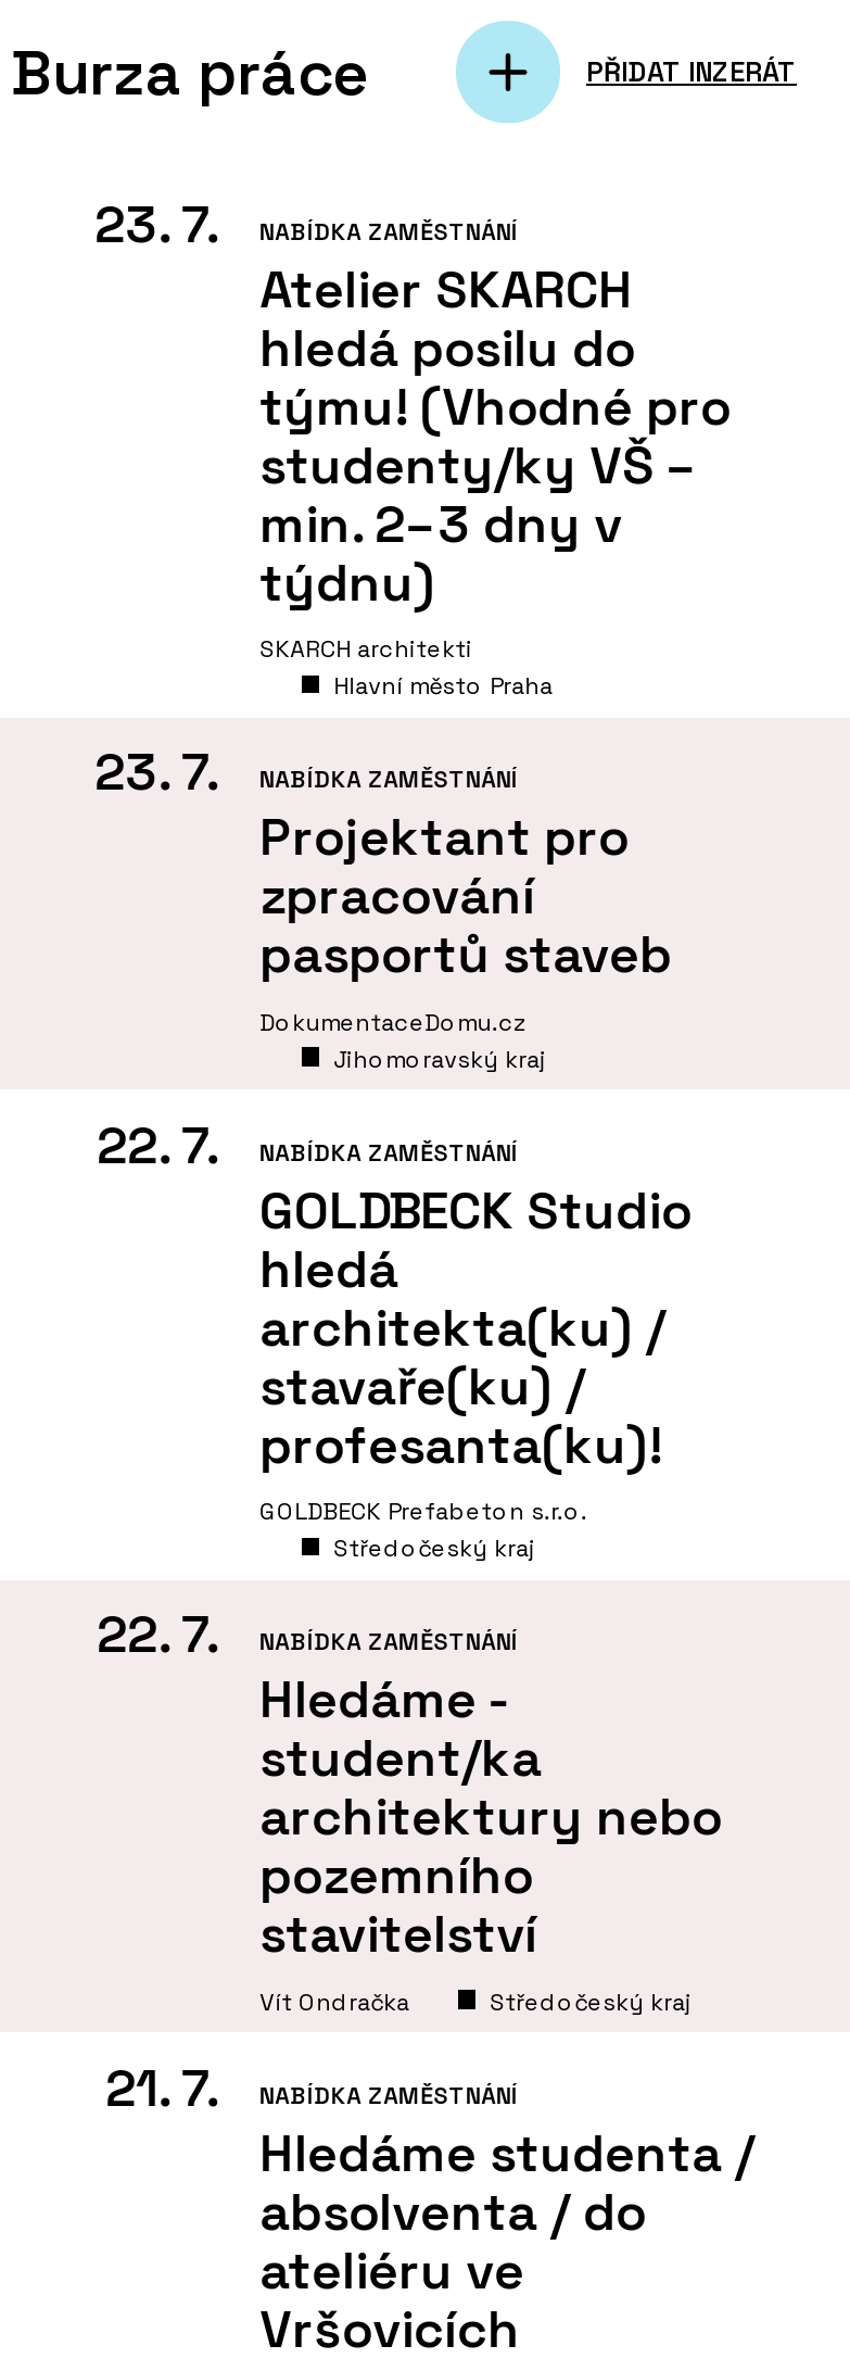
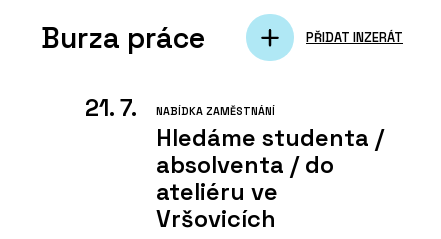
[95,190,731,2016] 23. 7. | NABÍDKA ZAMĚSTNÁNÍ | Atelier SKARCH | hledá posilu do | týmu! (Vhodné pro | studenty/ky VŠ – | min. 2–3 dny v | týdnu) | SKARCH architekti | Hlavní město Praha | 23. 7. | NABÍDKA ZAMĚSTNÁNÍ | Projektant pro | zpracování | pasportů staveb | DokumentaceDomu.cz | Jihomoravský kraj | 22. 7. | NABÍDKA ZAMĚSTNÁNÍ | GOLDBECK Studio | hledá | architekta(ku) / | stavaře(ku) / | profesanta(ku)! | GOLDBECK Prefabeton s.r.o. | Středočeský kraj | 22. 7. | NABÍDKA ZAMĚSTNÁNÍ | Hledáme - | student/ka | architektury nebo | pozemního | stavitelství | Vít Ondračka | Středočeský kraj -> none

